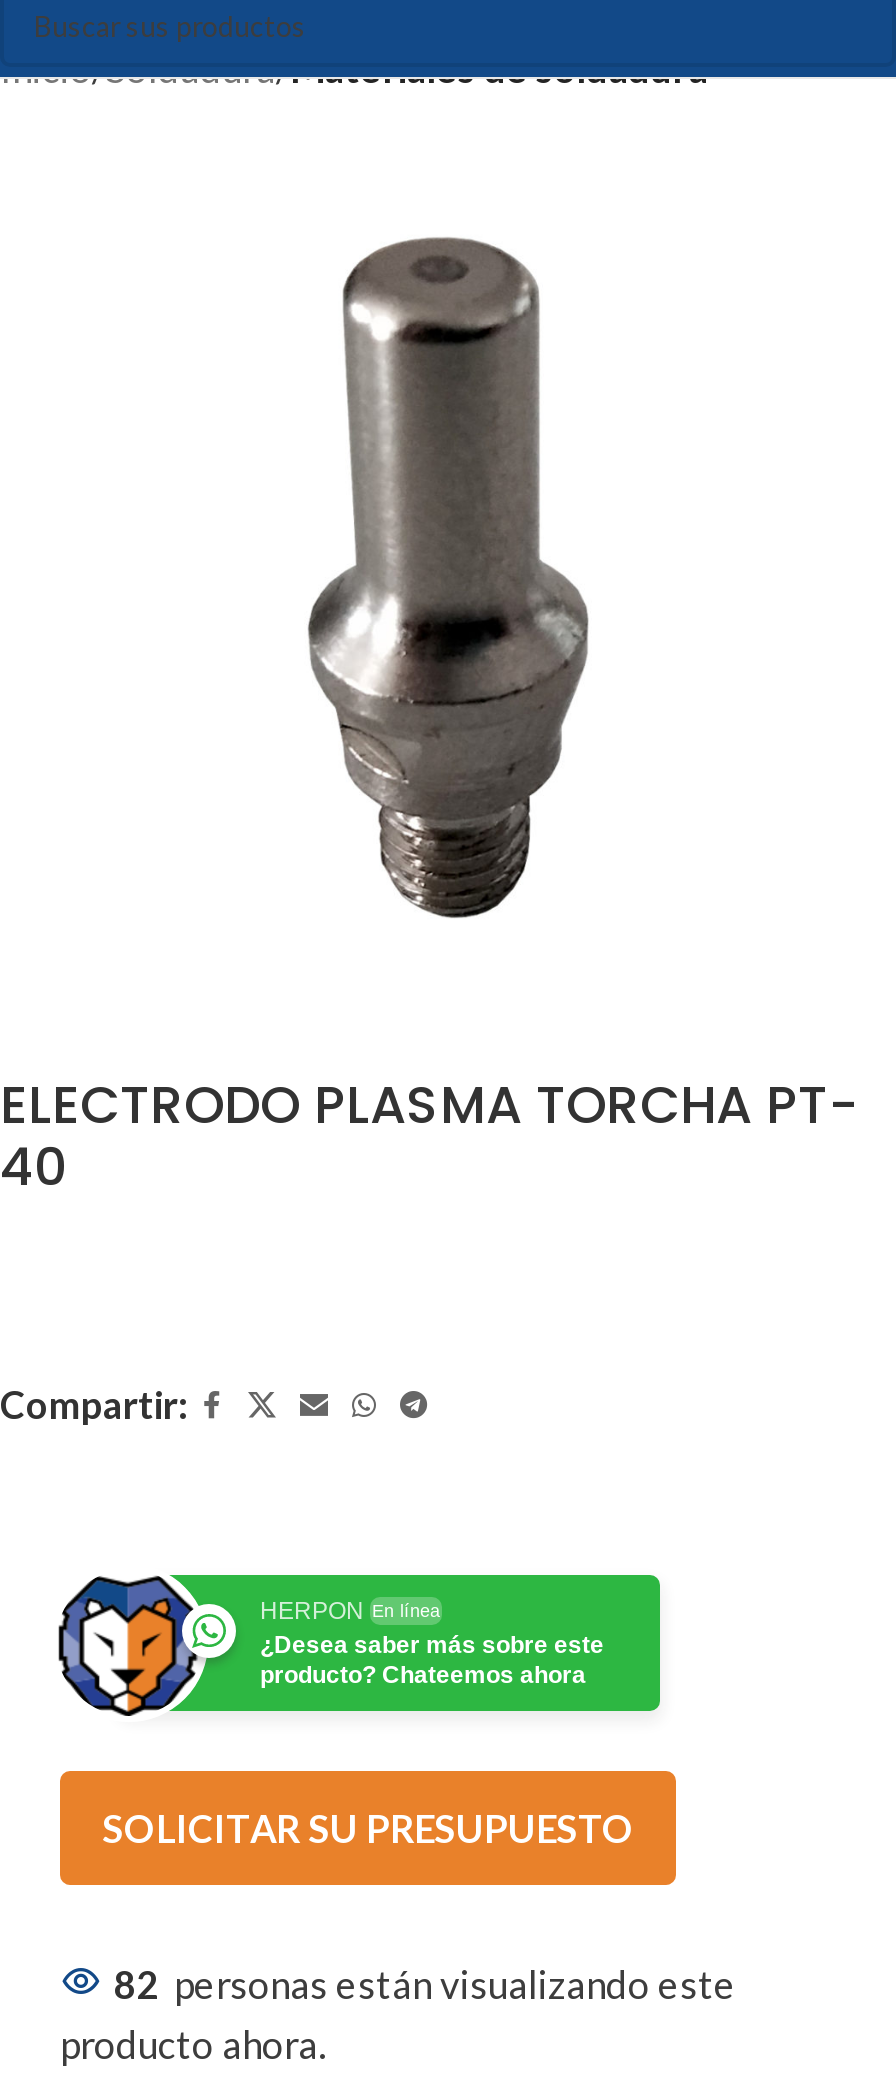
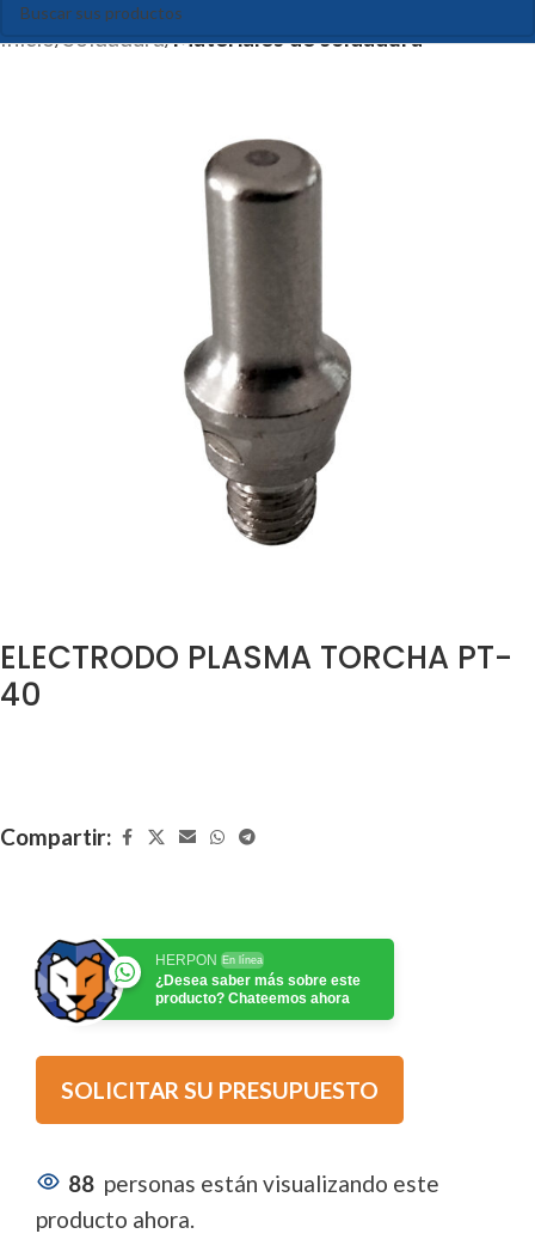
[114,1961,736,2007] 82 personas están visualizando este -> [68,1169,439,1197] 88 personas están visualizando este

